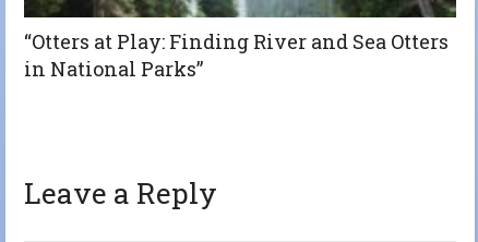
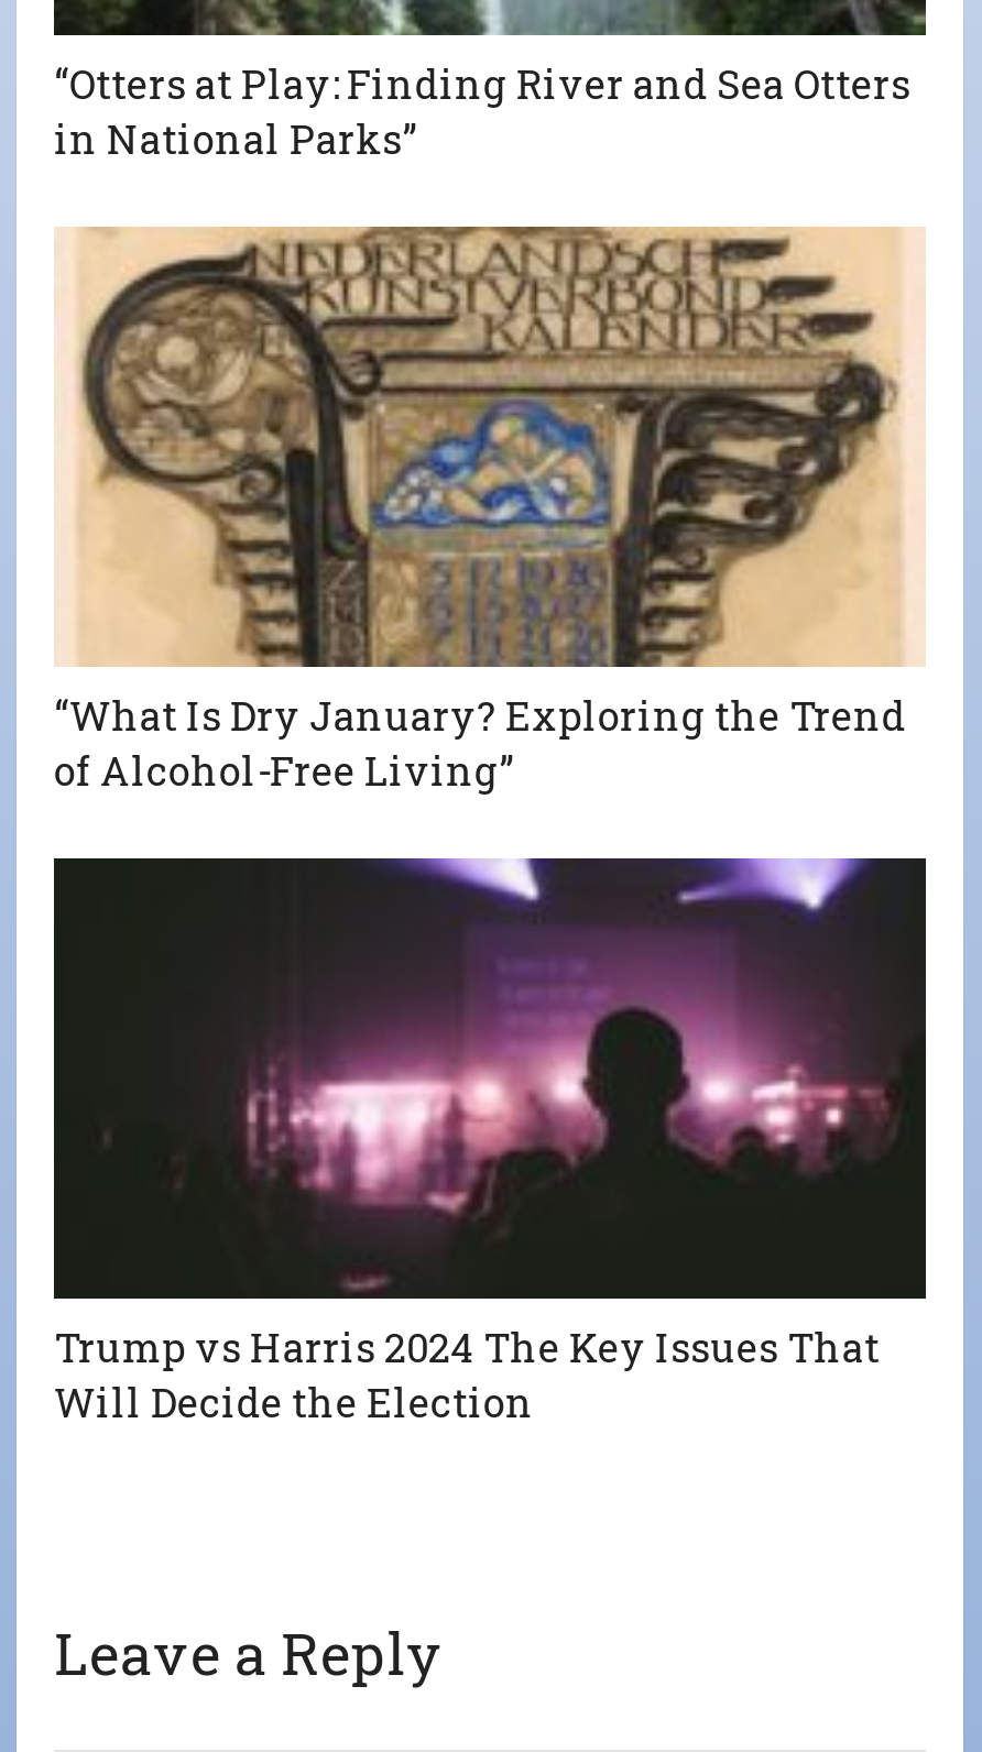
none -> [54,225,926,797] [image] | “What Is Dry January? Exploring the Trend | of Alcohol-Free Living”
none -> [54,856,926,1428] [image] | Trump vs Harris 2024 The Key Issues That | Will Decide the Election

